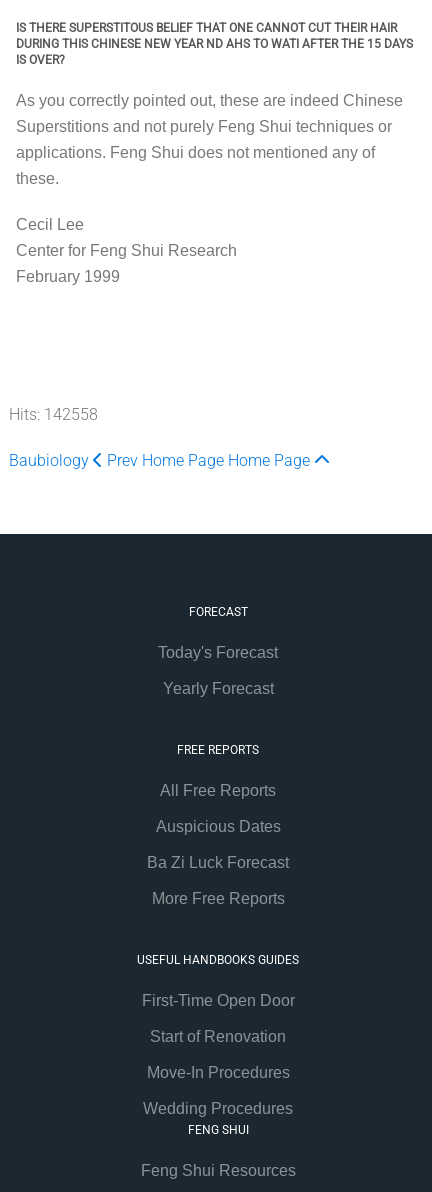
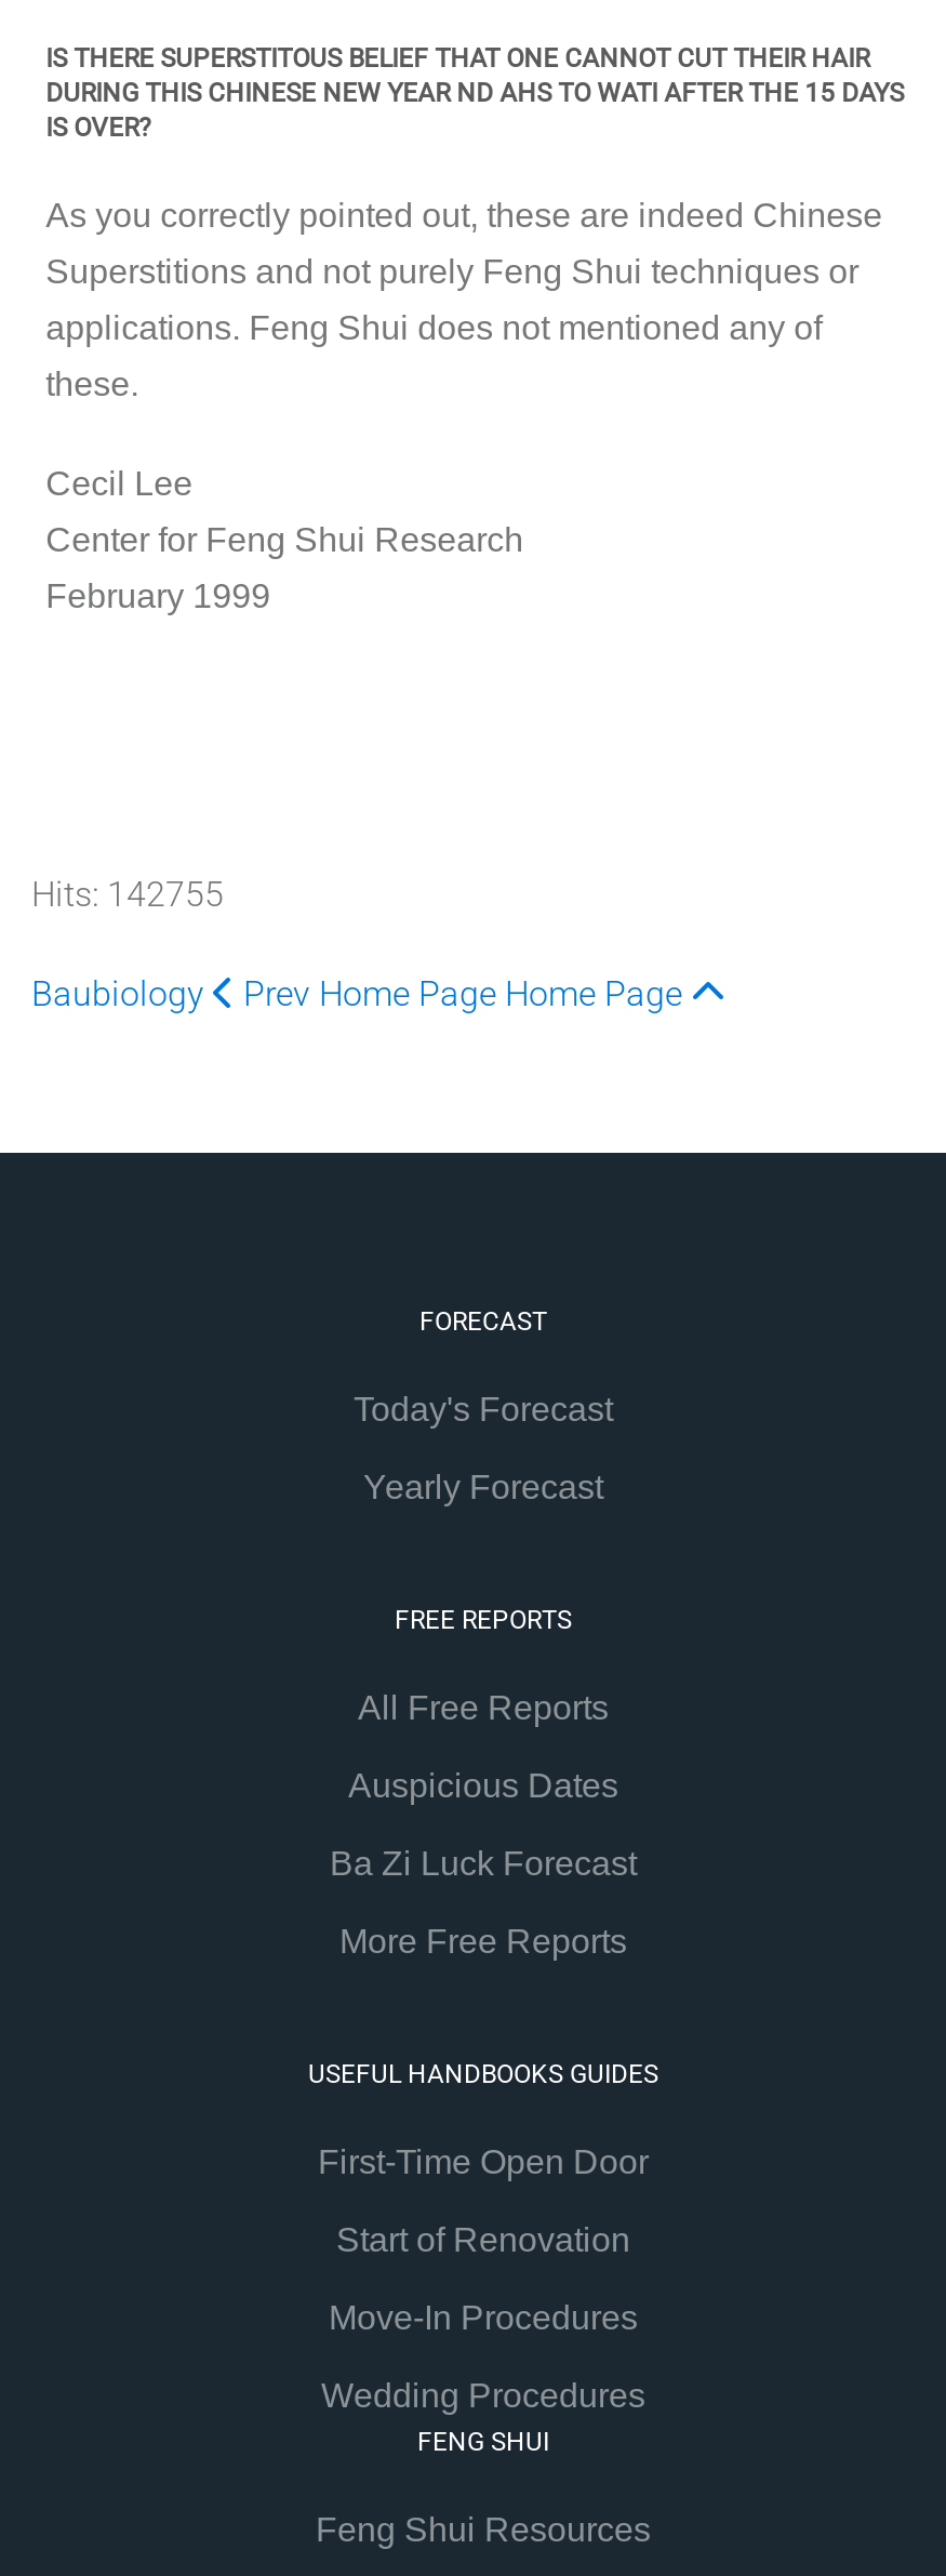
[9,405,98,424] Hits: 142558 -> [31,874,224,916] Hits: 142755

